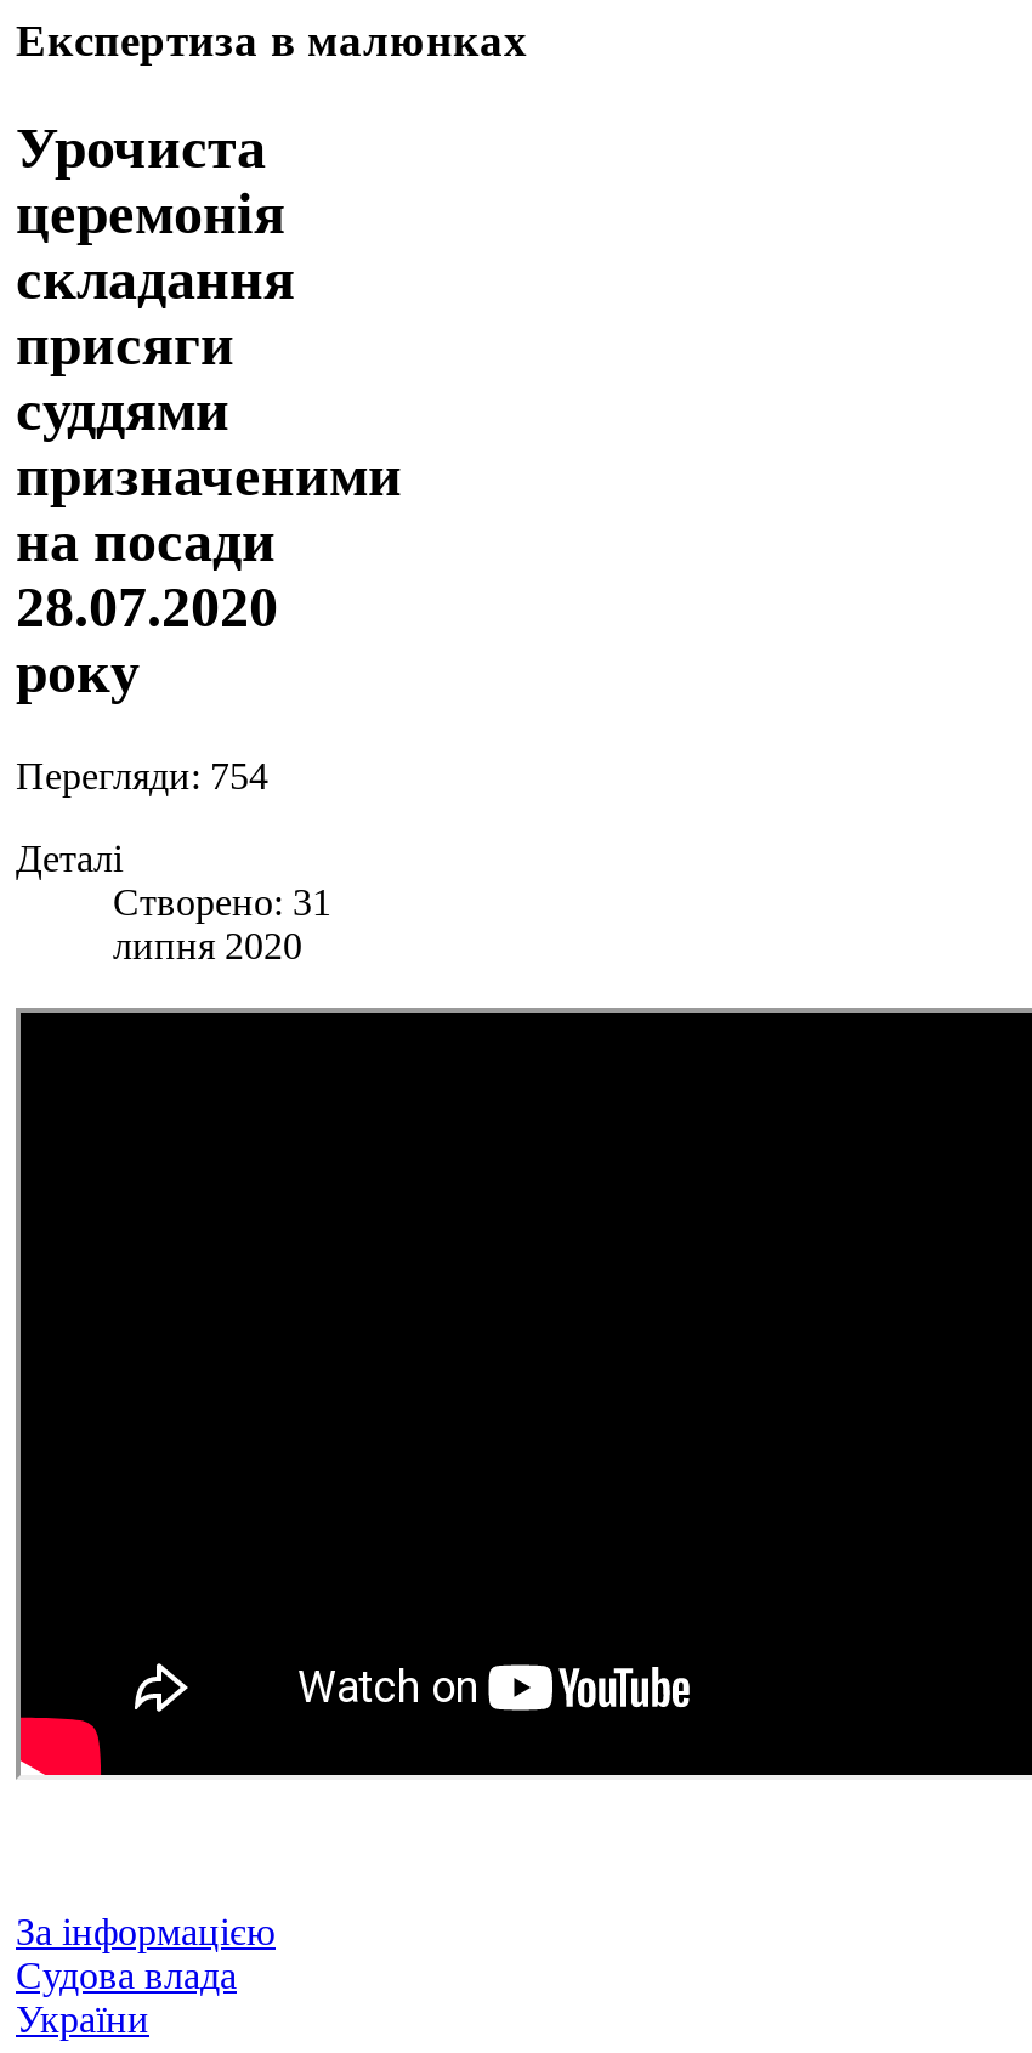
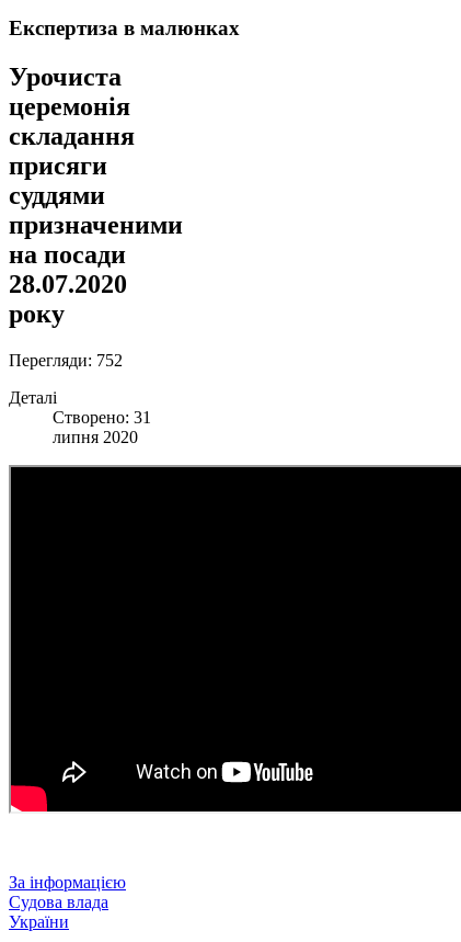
[16,755,268,796] Перегляди: 754 -> [9,351,123,369] Перегляди: 752

